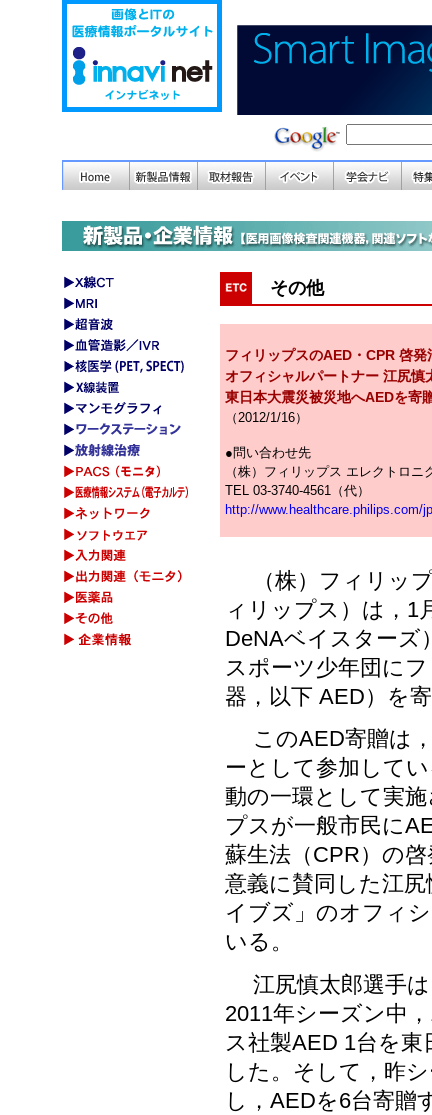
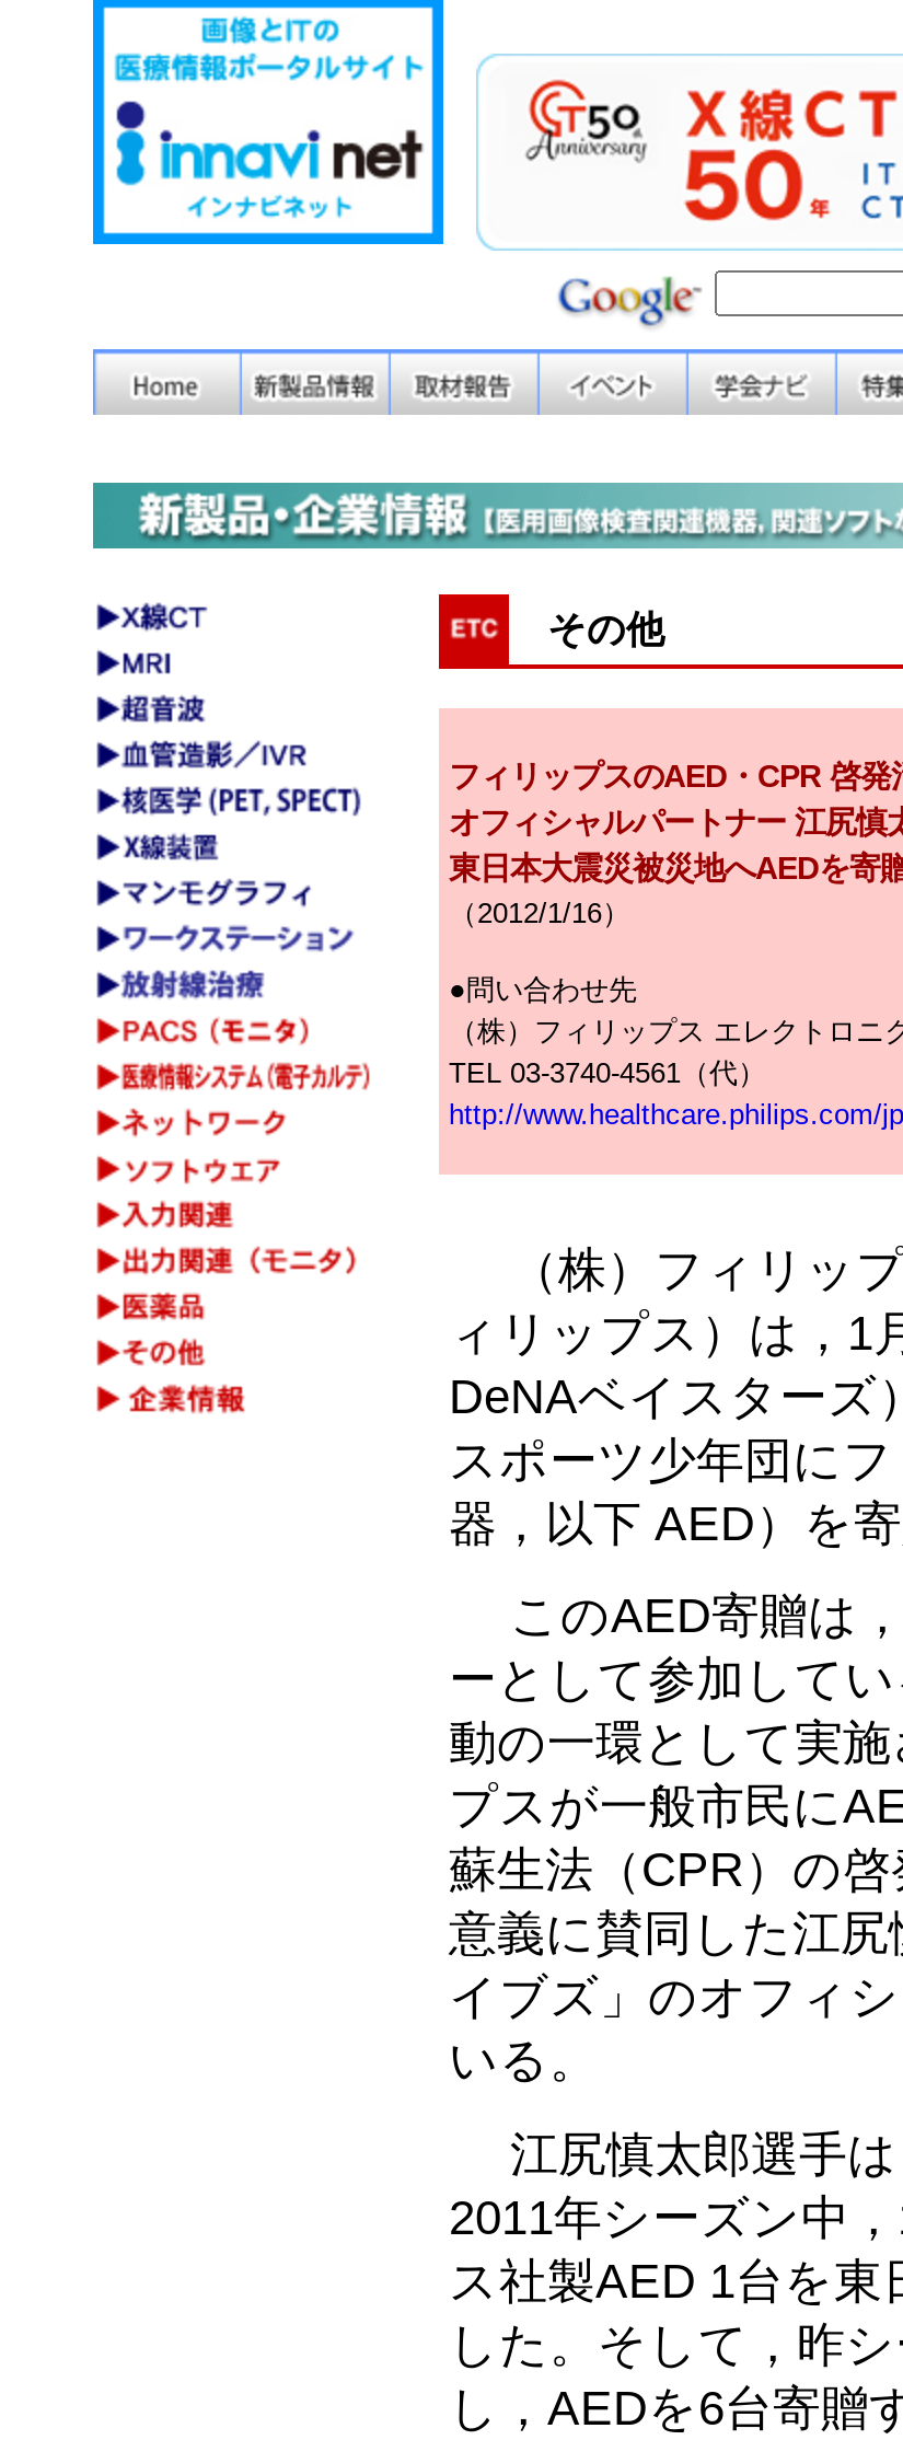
[236,24,429,116] [image] -> [476,54,896,251] [image]

